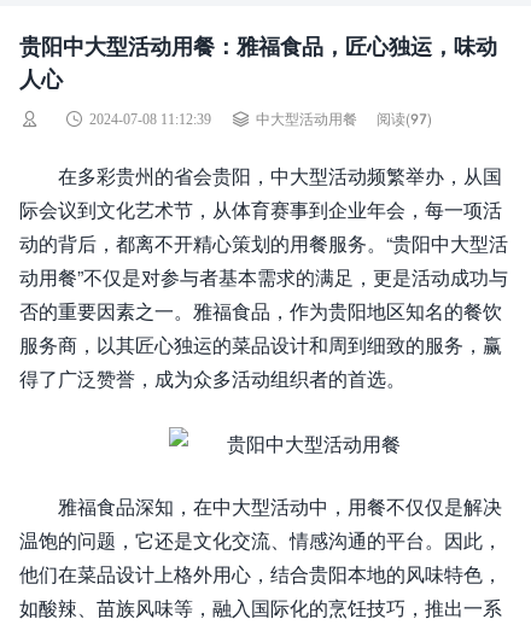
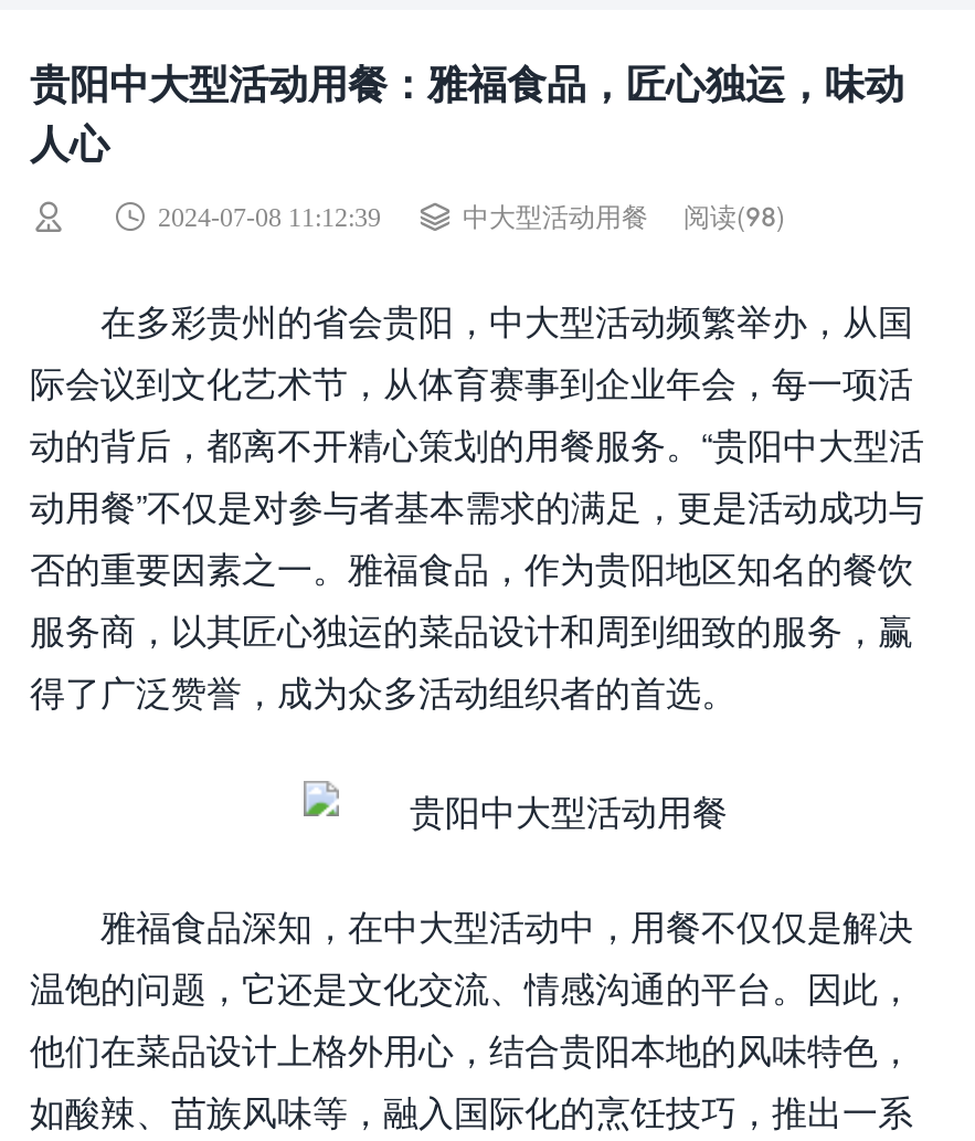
[256,110,432,128] 中大型活动用餐 阅读(97) -> [463,200,785,233] 中大型活动用餐 阅读(98)

